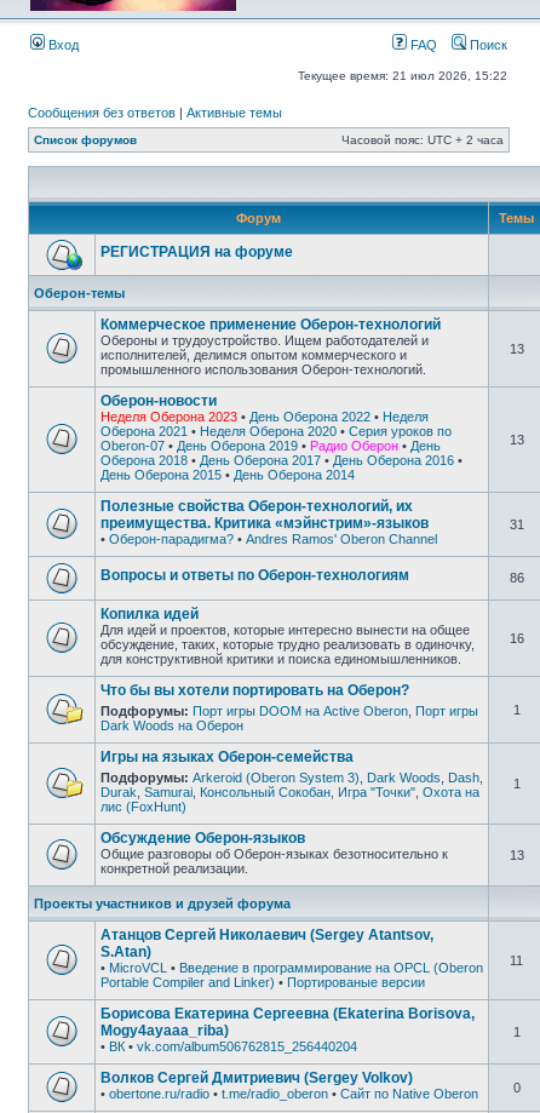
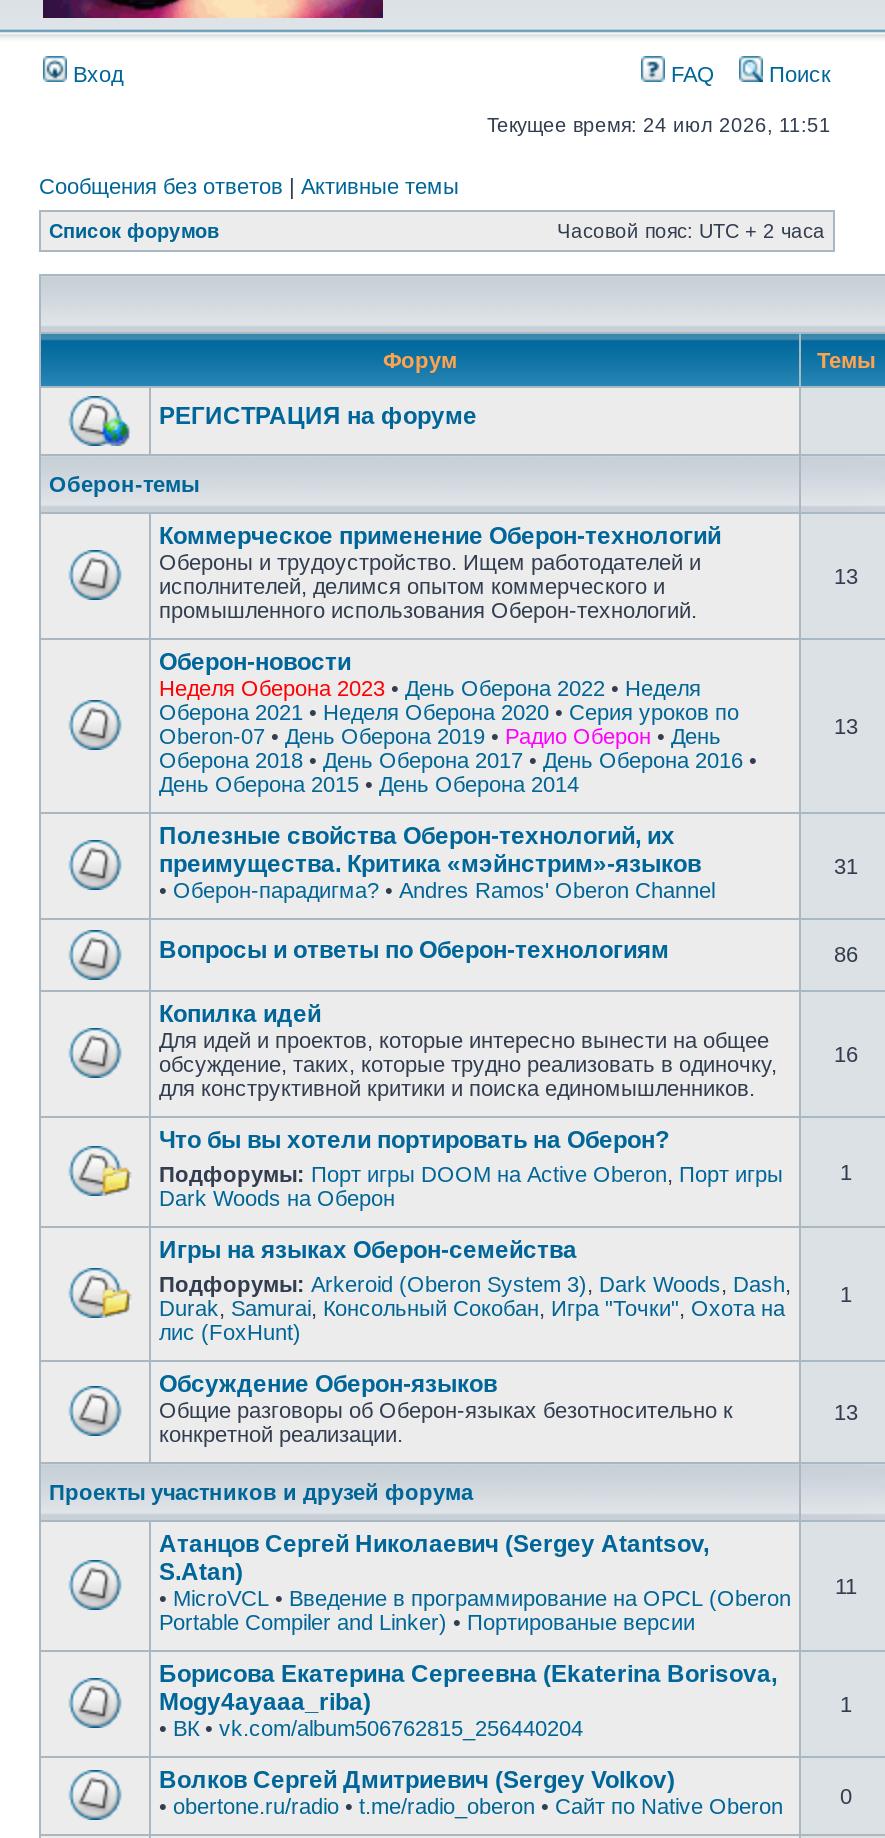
[298,69,507,82] Текущее время: 21 июл 2026, 15:22 -> [487,114,831,136] Текущее время: 24 июл 2026, 11:51

